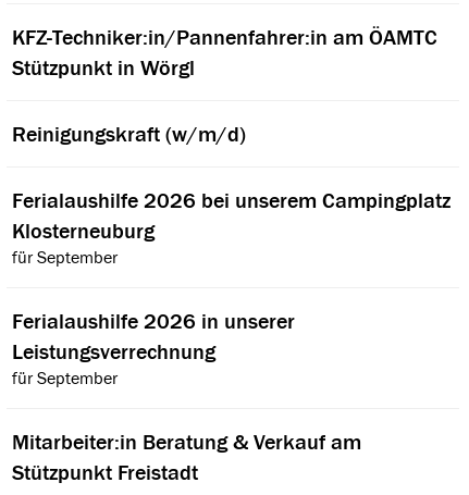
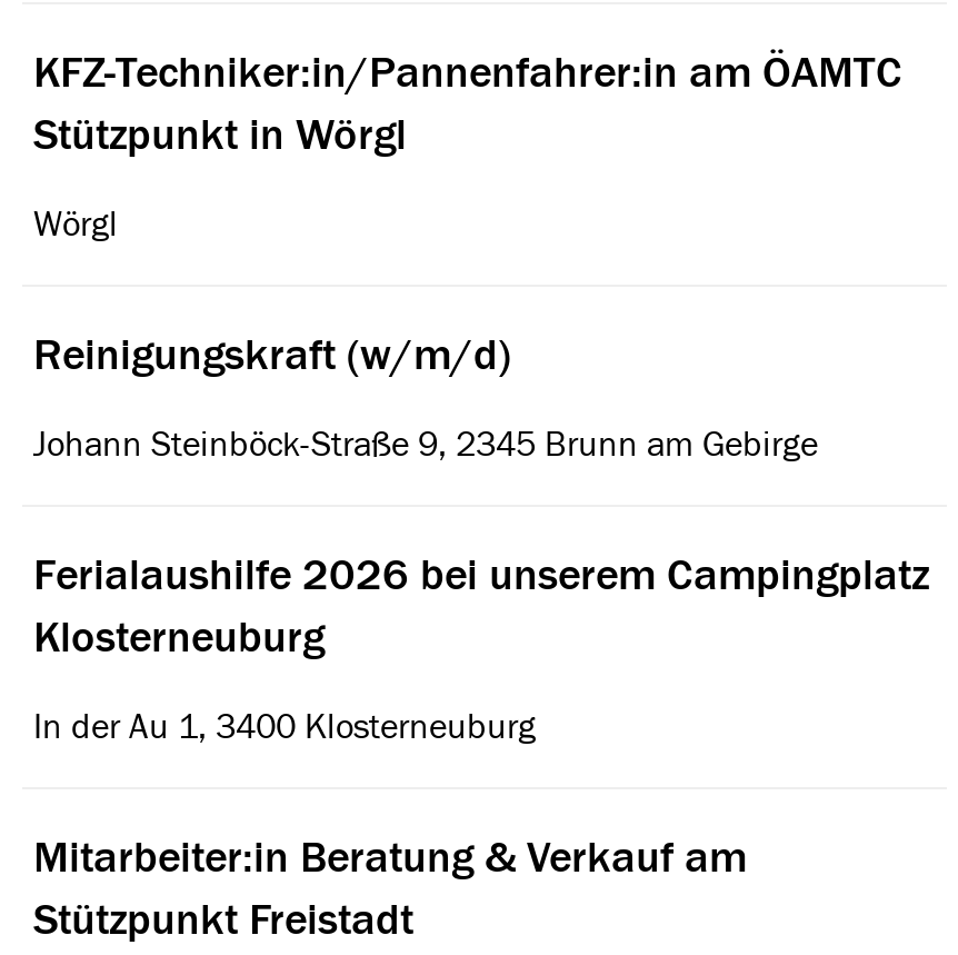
none -> [33,204,118,242] Wörgl
moved [12,123,246,144] -> [33,331,511,375]: Reinigungskraft (w/m/d)
none -> [33,424,818,462] Johann Steinböck-Straße 9, 2345 Brunn am Gebirge
moved [12,189,451,241] -> [33,551,929,657]: Ferialaushilfe 2026 bei unserem Campingplatz | Klosterneuburg
[12,248,295,387] für September | Ferialaushilfe 2026 in unserer | Leistungsverrechnung | für September -> [33,706,536,744] In der Au 1, 3400 Klosterneuburg

